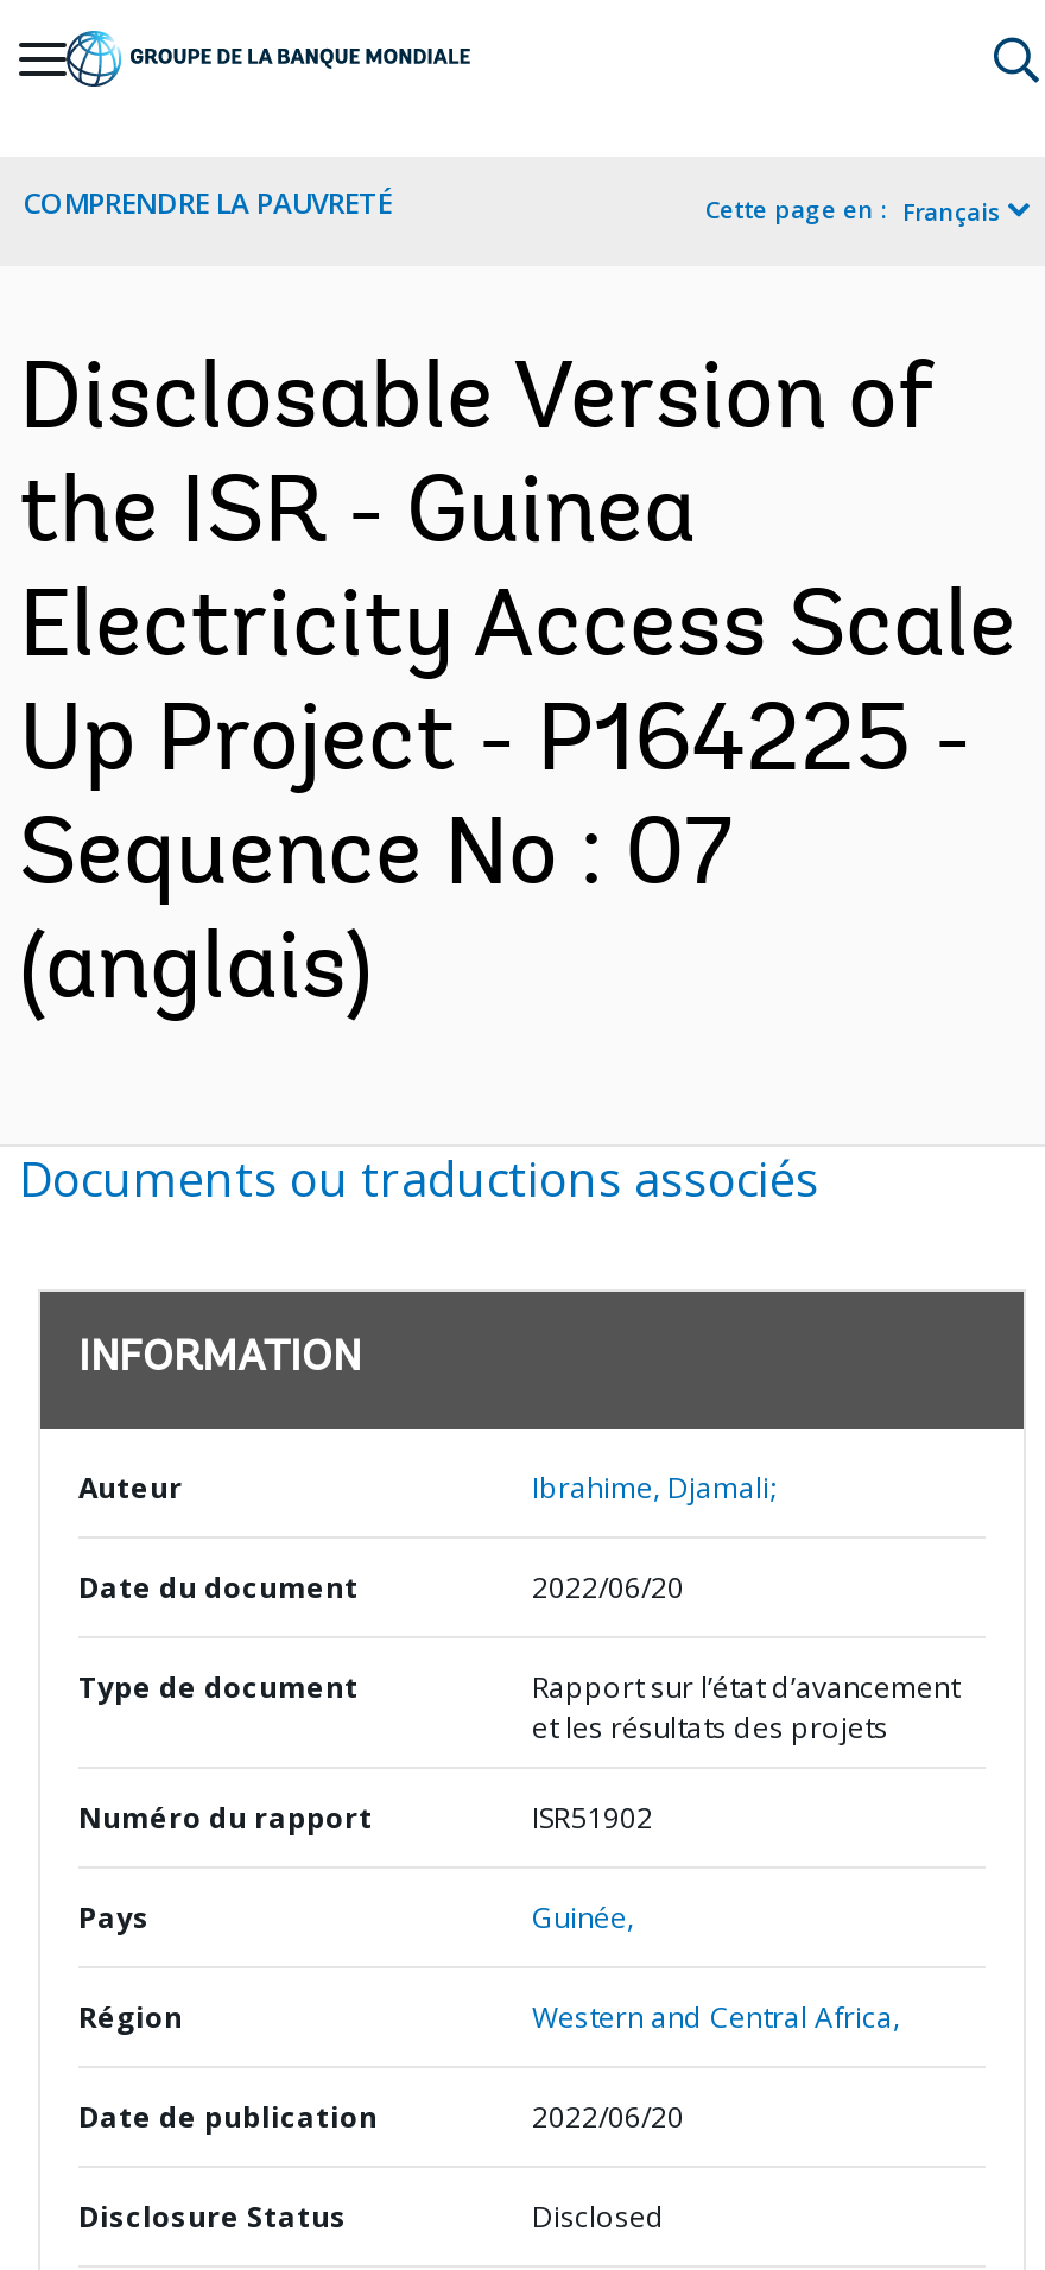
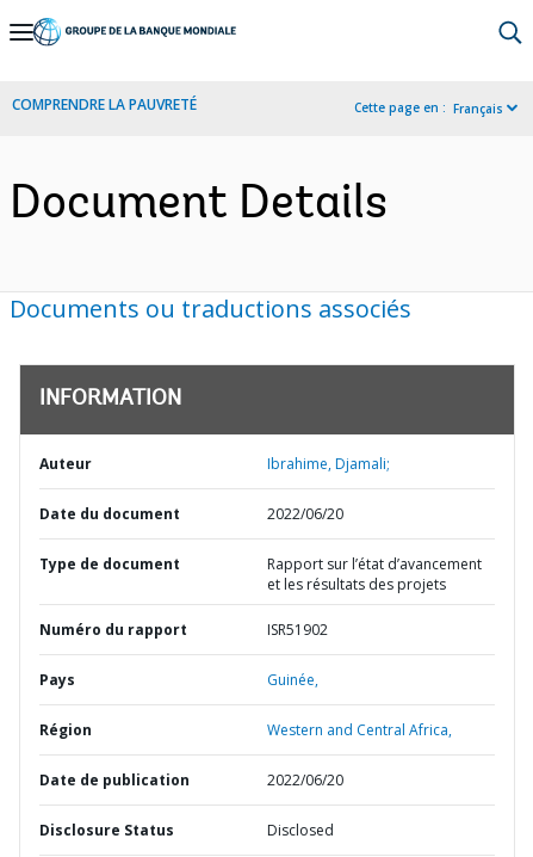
[19,356,1016,1021] Disclosable Version of | the ISR - Guinea | Electricity Access Scale | Up Project - P164225 - | Sequence No : 07 | (anglais) -> [10,181,388,229] Document Details

